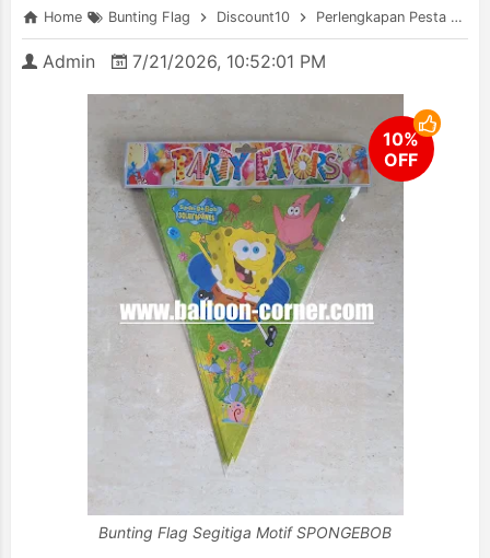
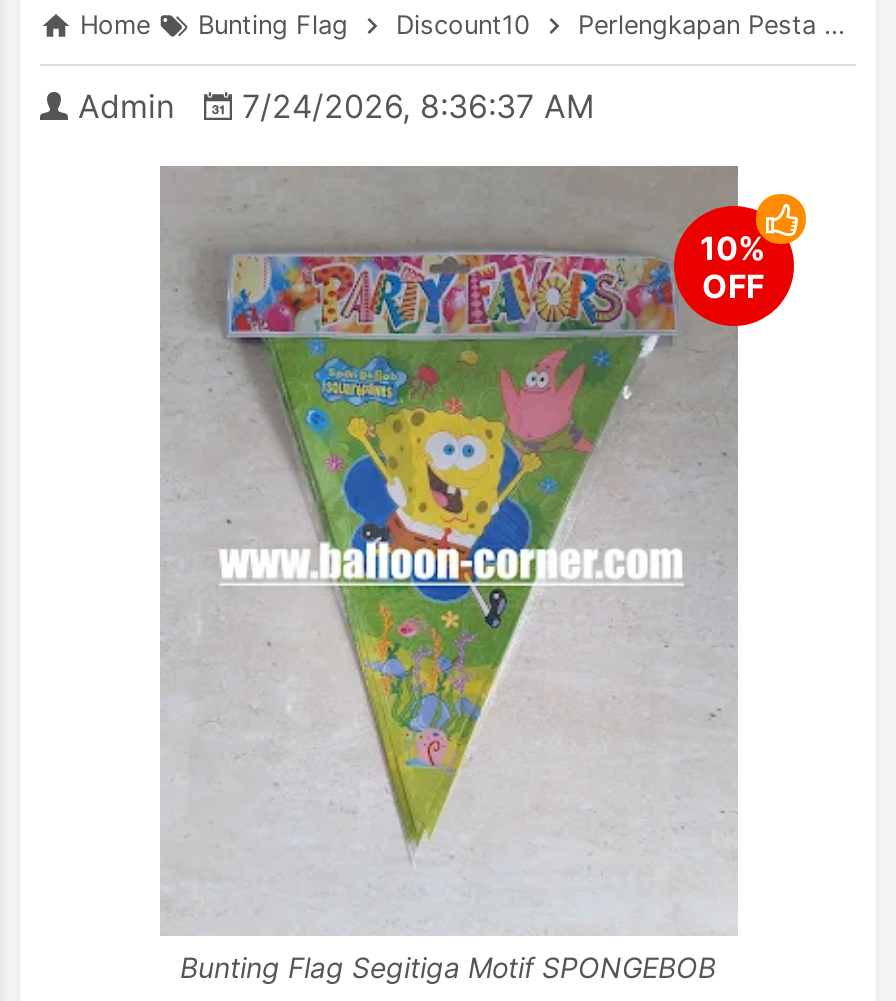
[43,50,326,72] Admin 7/21/2026, 10:52:01 PM -> [78,86,594,126] Admin 7/24/2026, 8:36:37 AM

